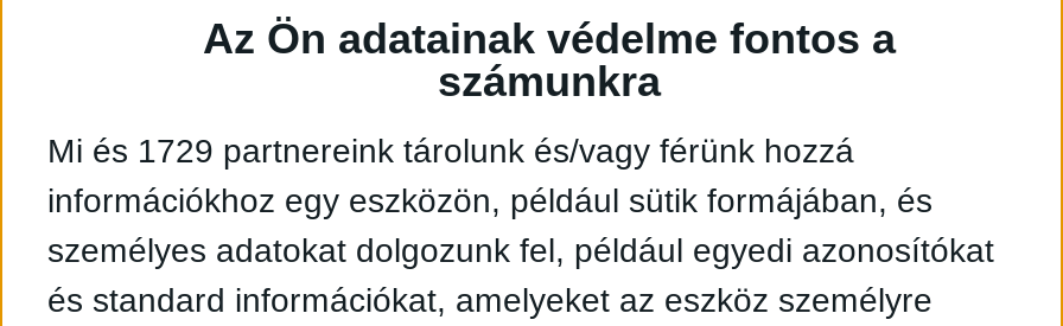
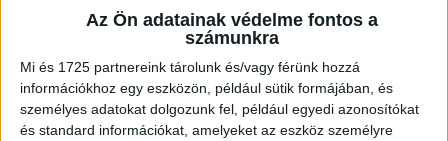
[47,131,854,169] Mi és 1729 partnereink tárolunk és/vagy férünk hozzá -> [20,59,360,75] Mi és 1725 partnereink tárolunk és/vagy férünk hozzá

